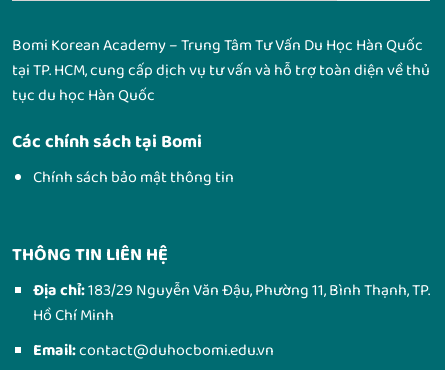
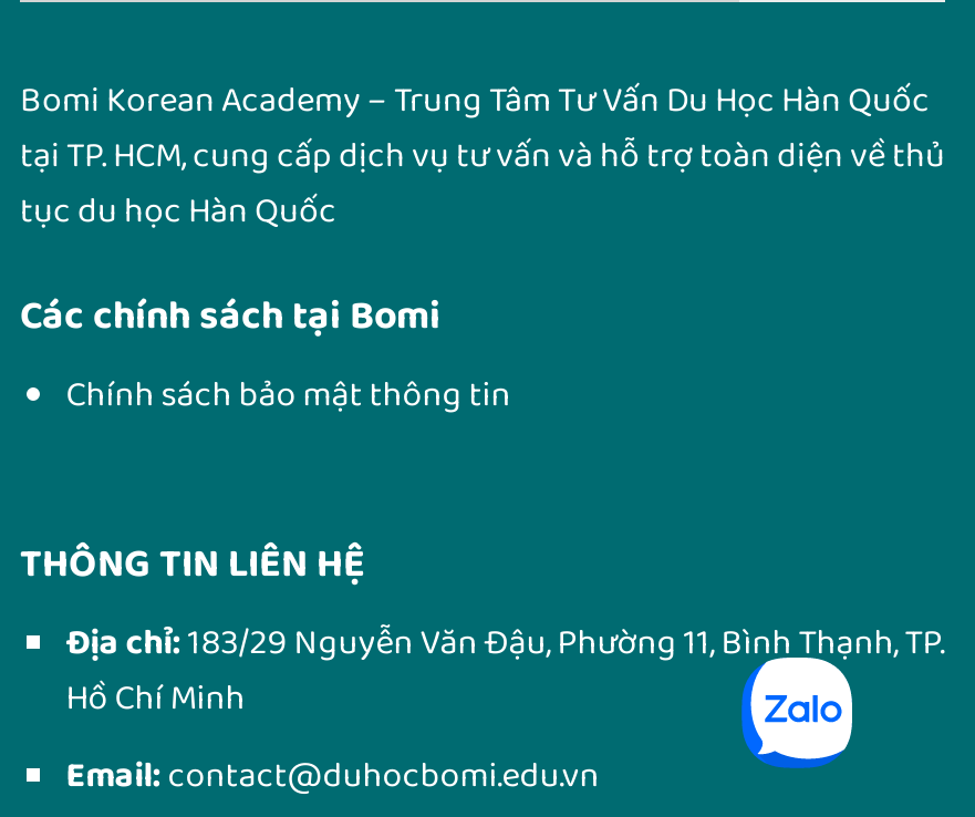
none -> [739,678,854,771] [image]

